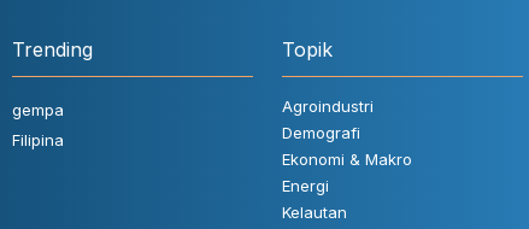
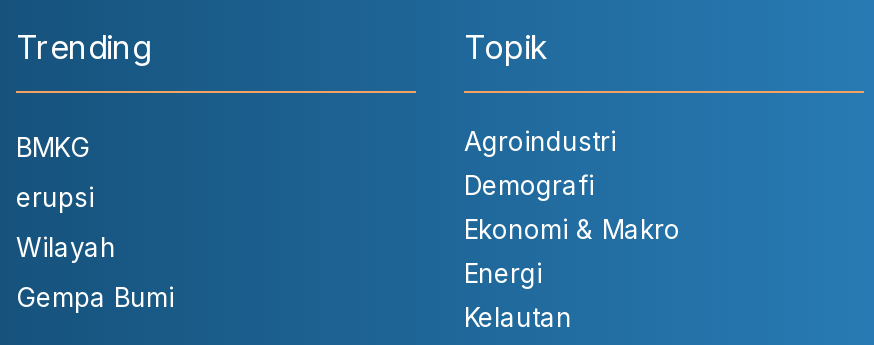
[12,100,64,150] gempa | Filipina -> [16,131,174,313] BMKG | erupsi | Wilayah | Gempa Bumi

